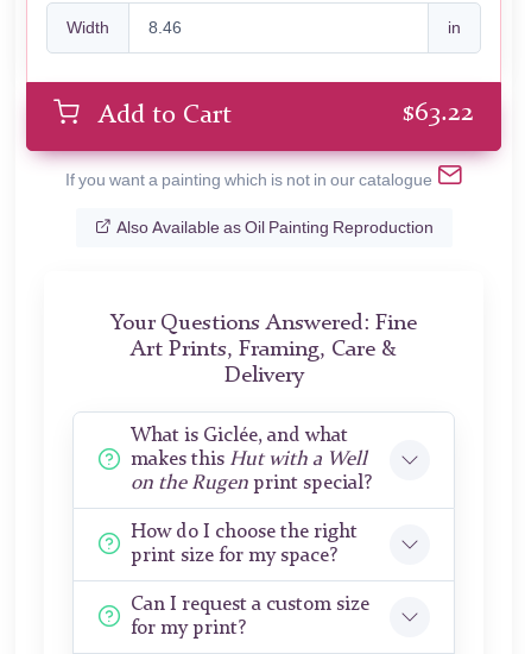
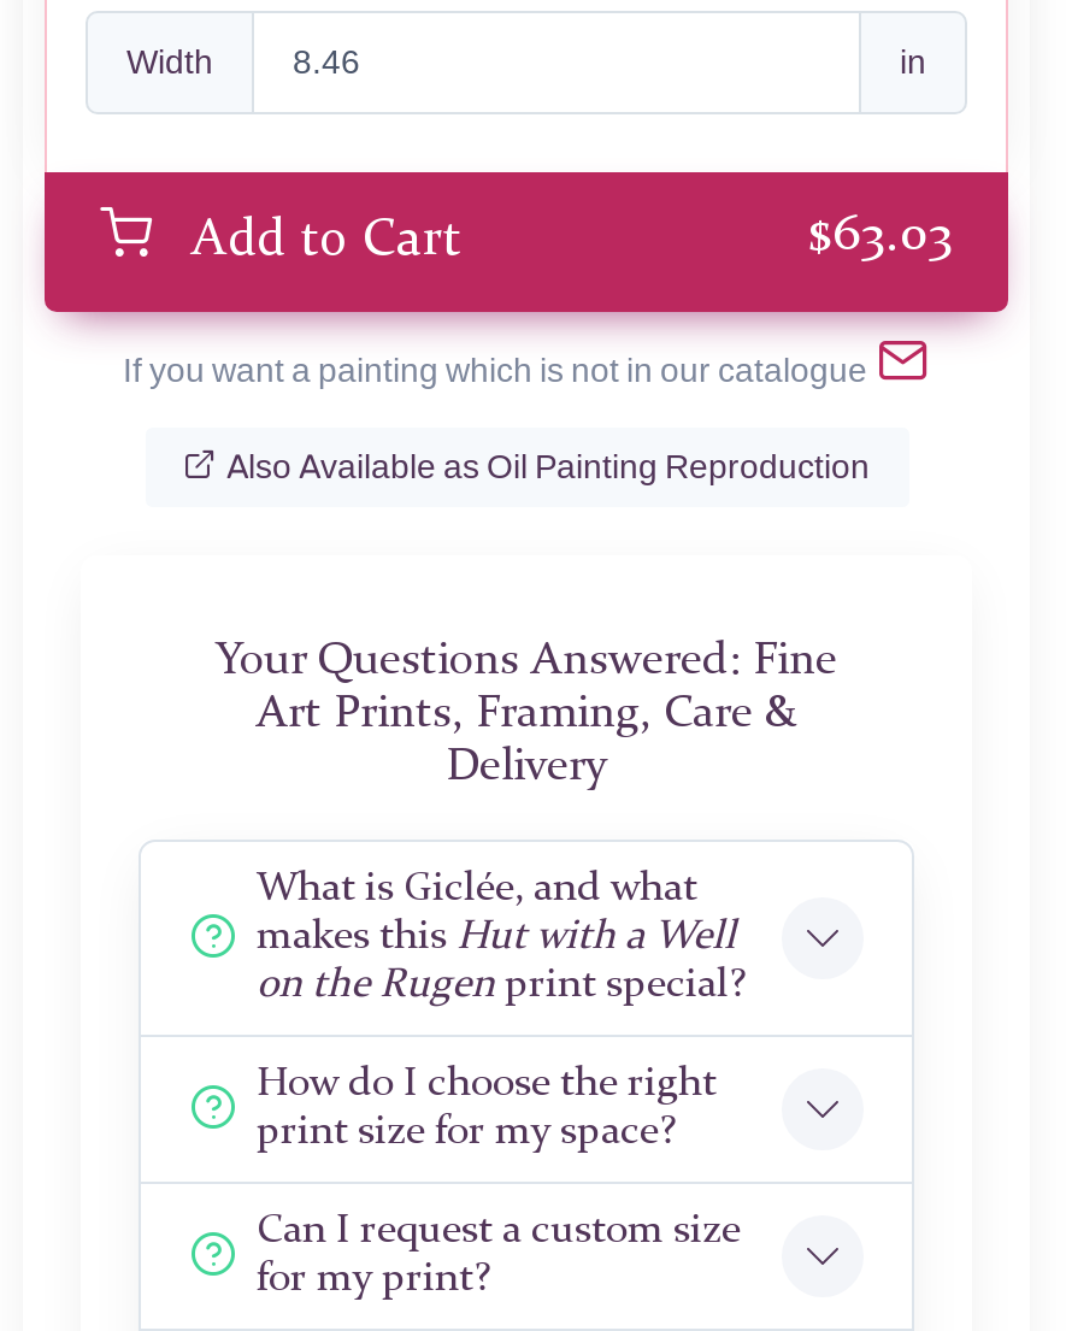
[403,101,474,126] $63.22 -> [808,212,953,262] $63.03

